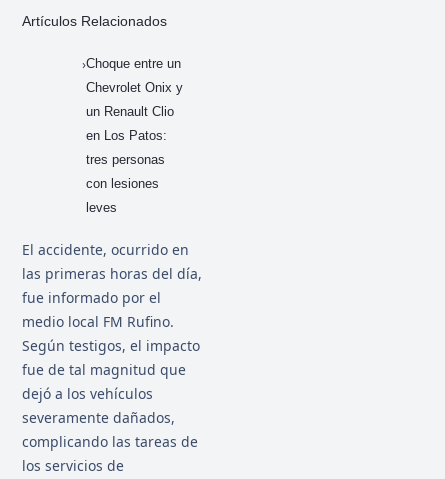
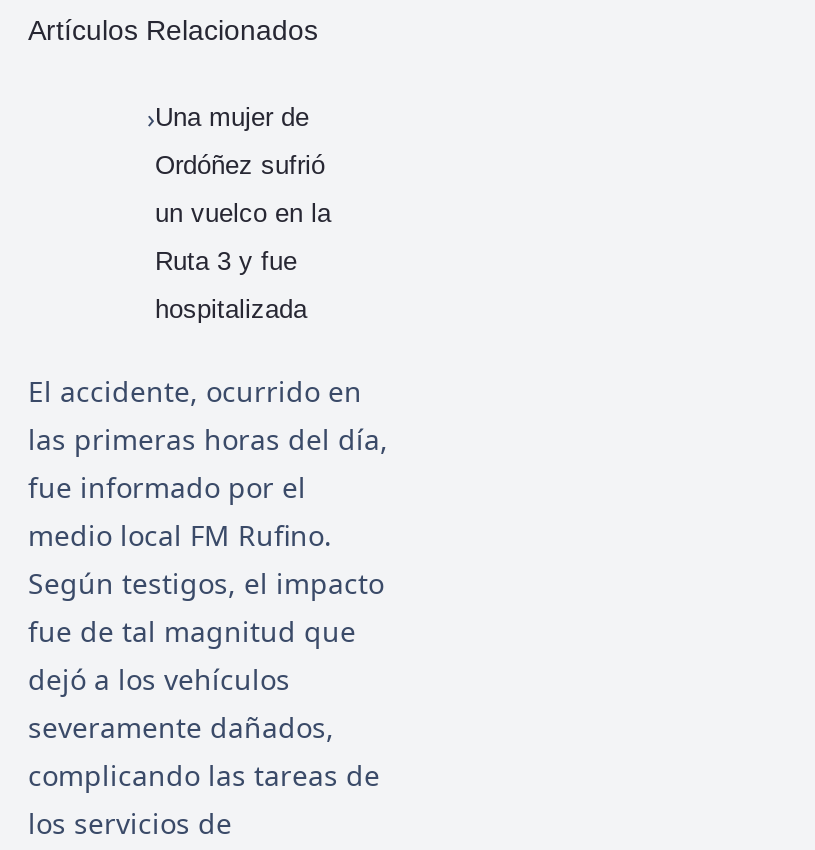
[85,56,182,215] Choque entre un | Chevrolet Onix y | un Renault Clio | en Los Patos: | tres personas | con lesiones | leves -> [155,101,331,323] Una mujer de | Ordóñez sufrió | un vuelco en la | Ruta 3 y fue | hospitalizada

